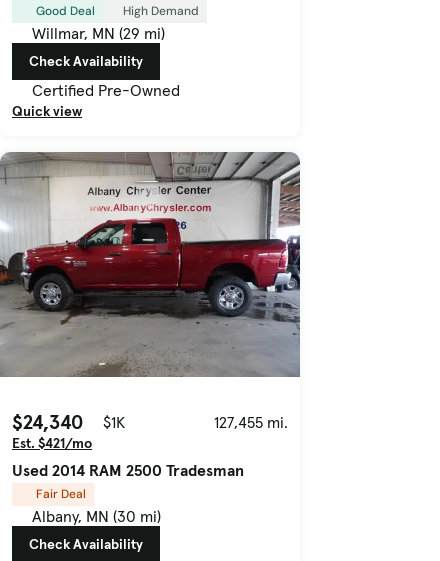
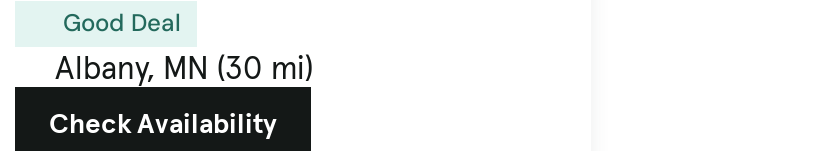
[12,3,199,120] High Demand | Willmar, MN (29 mi) | Check Availability | Certified Pre-Owned | Quick view -> none
[3,151,301,502] [image] | $24,340 | $1K | 127,455 mi. | Est. $421/mo | Used 2014 RAM 2500 Tradesman | Fair Deal -> none

